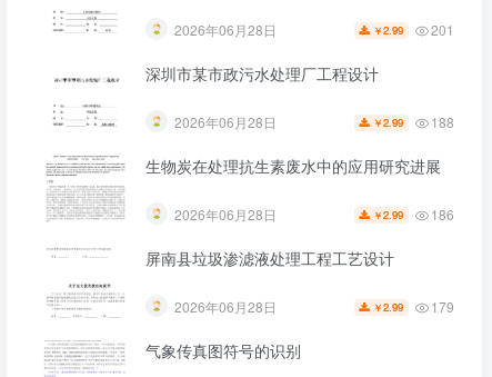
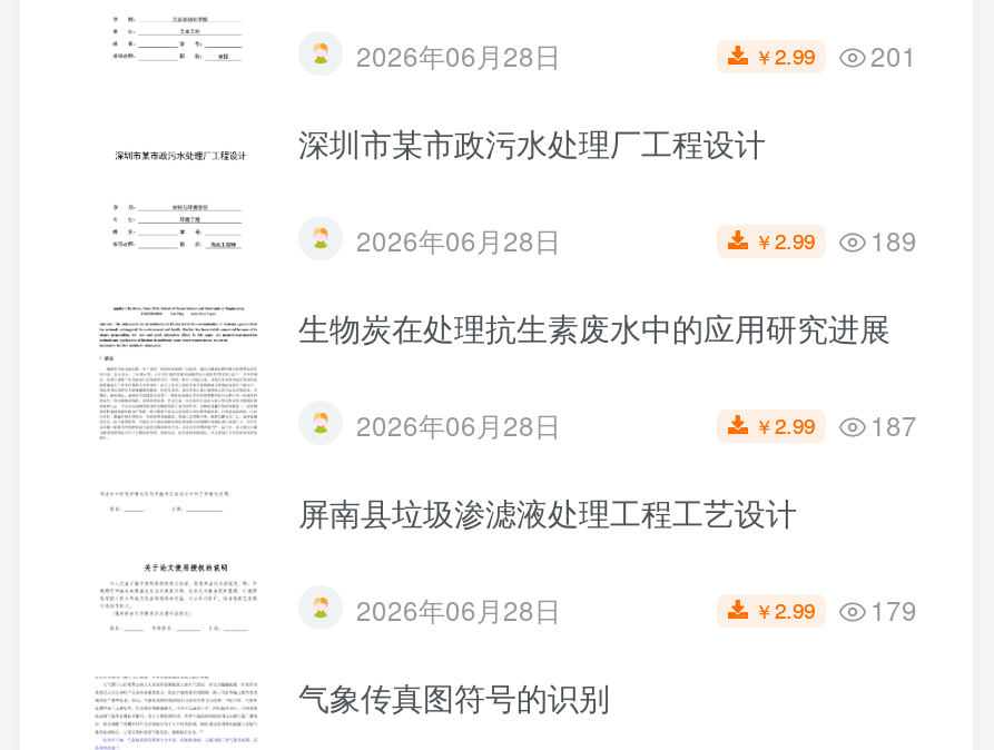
[373,112,454,131] ￥2.99 188 -> [755,221,917,258] ￥2.99 189
[373,205,454,224] ￥2.99 186 -> [755,405,917,443] ￥2.99 187

